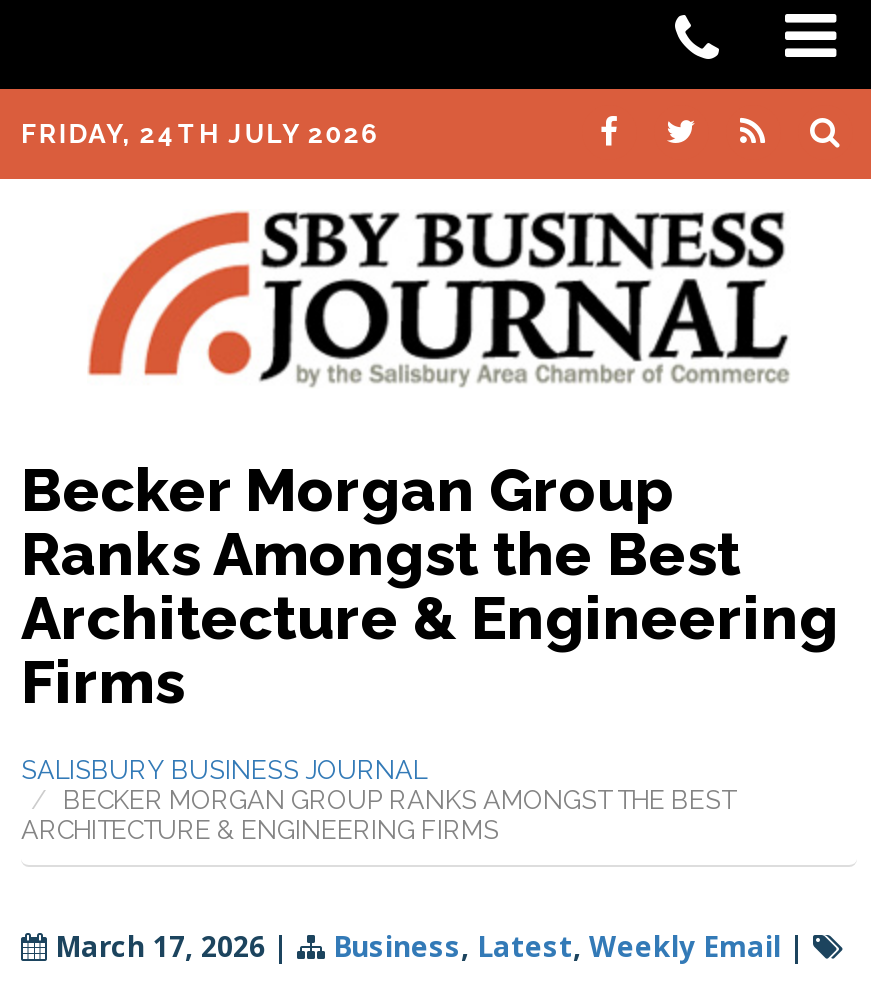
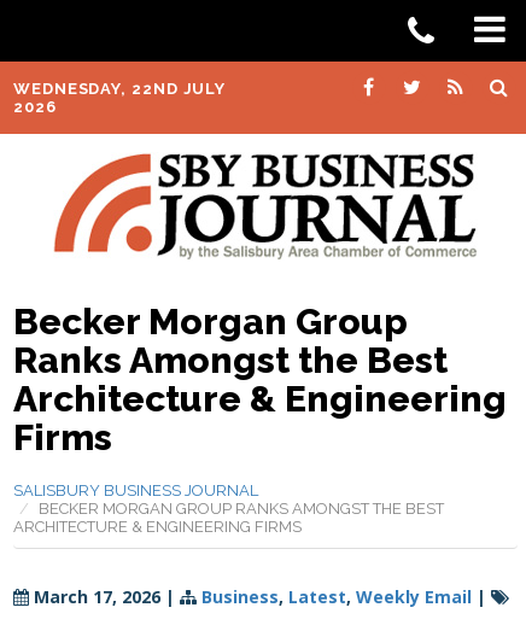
[21,119,379,149] FRIDAY, 24TH JULY 2026 -> [13,80,226,116] WEDNESDAY, 22ND JULY | 2026

